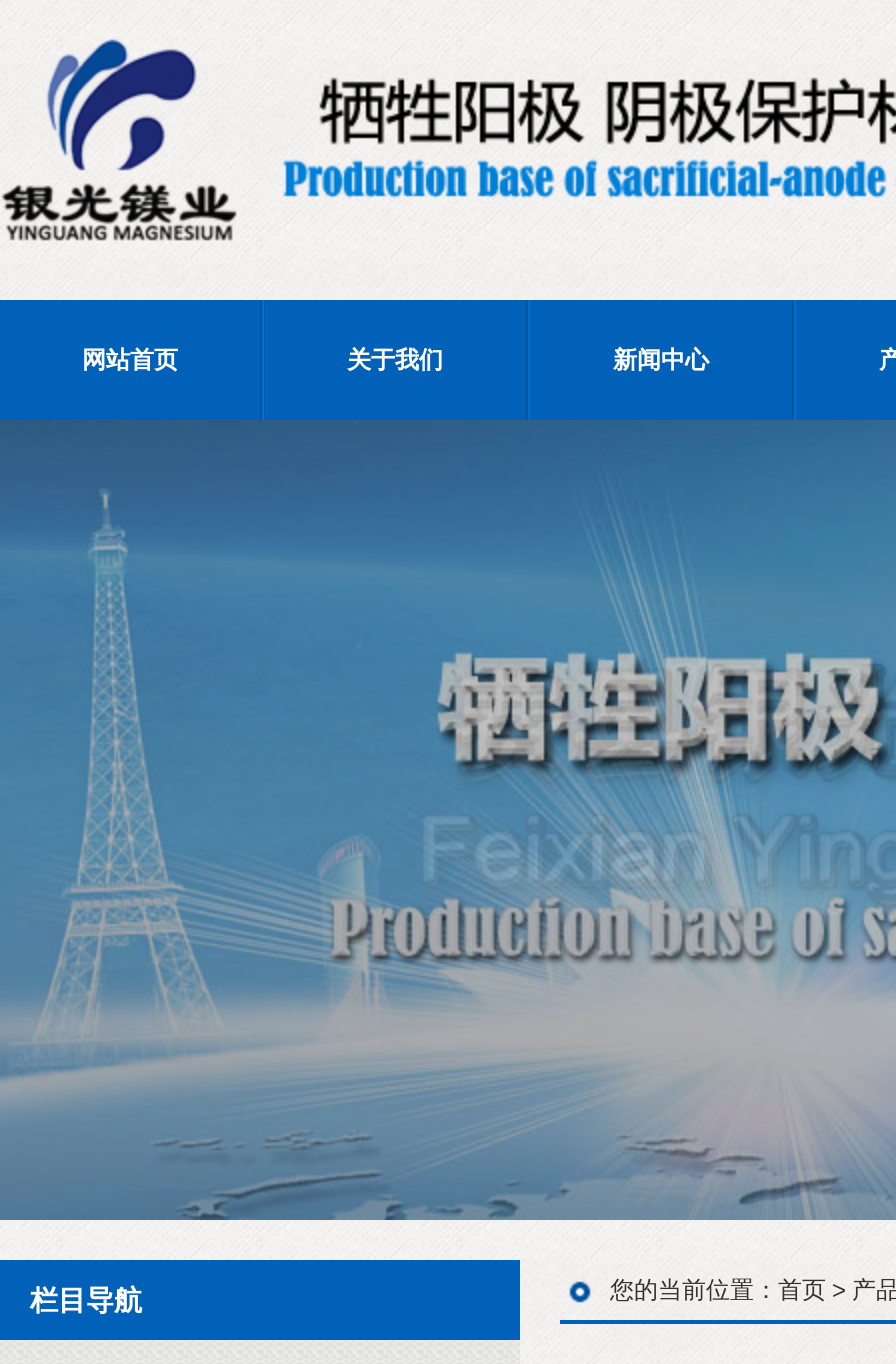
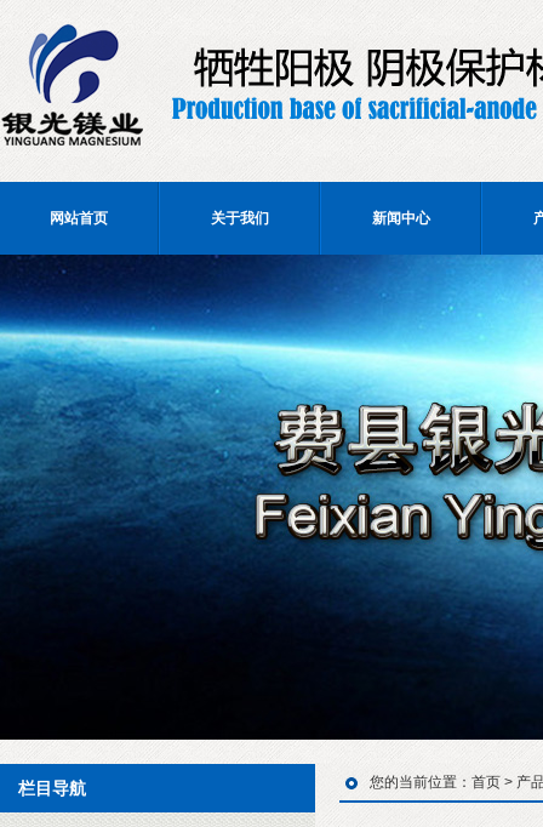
[6,420,890,1222] [image] -> [4,255,539,741] [image]

